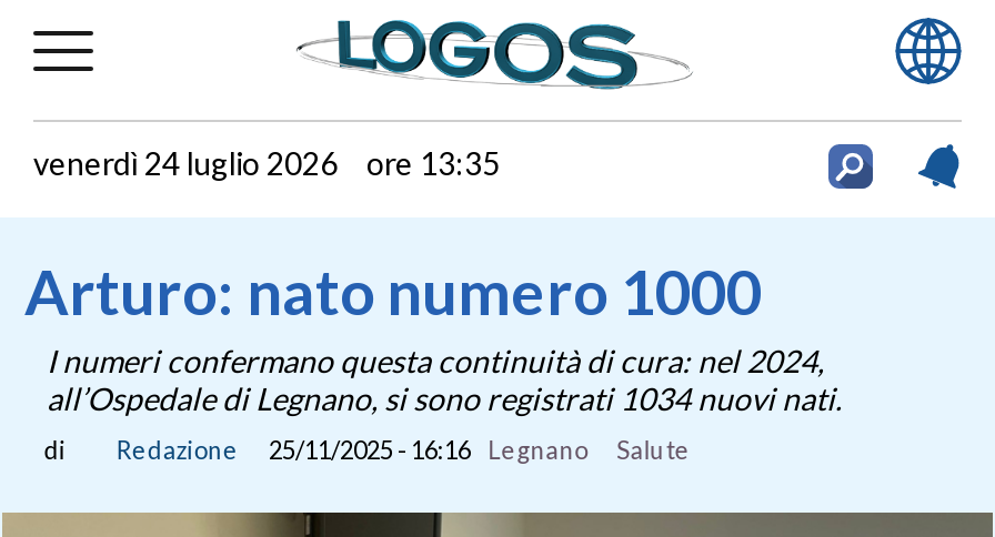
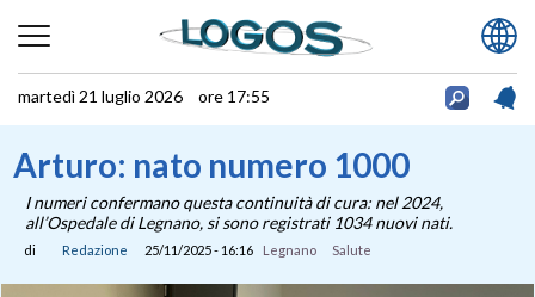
[33,143,500,181] venerdì 24 luglio 2026 ore 13:35 -> [18,85,270,106] martedì 21 luglio 2026 ore 17:55

